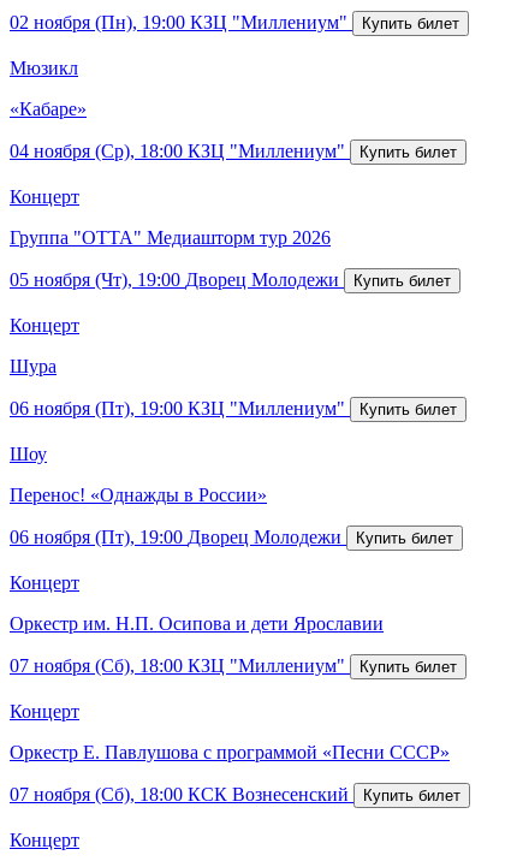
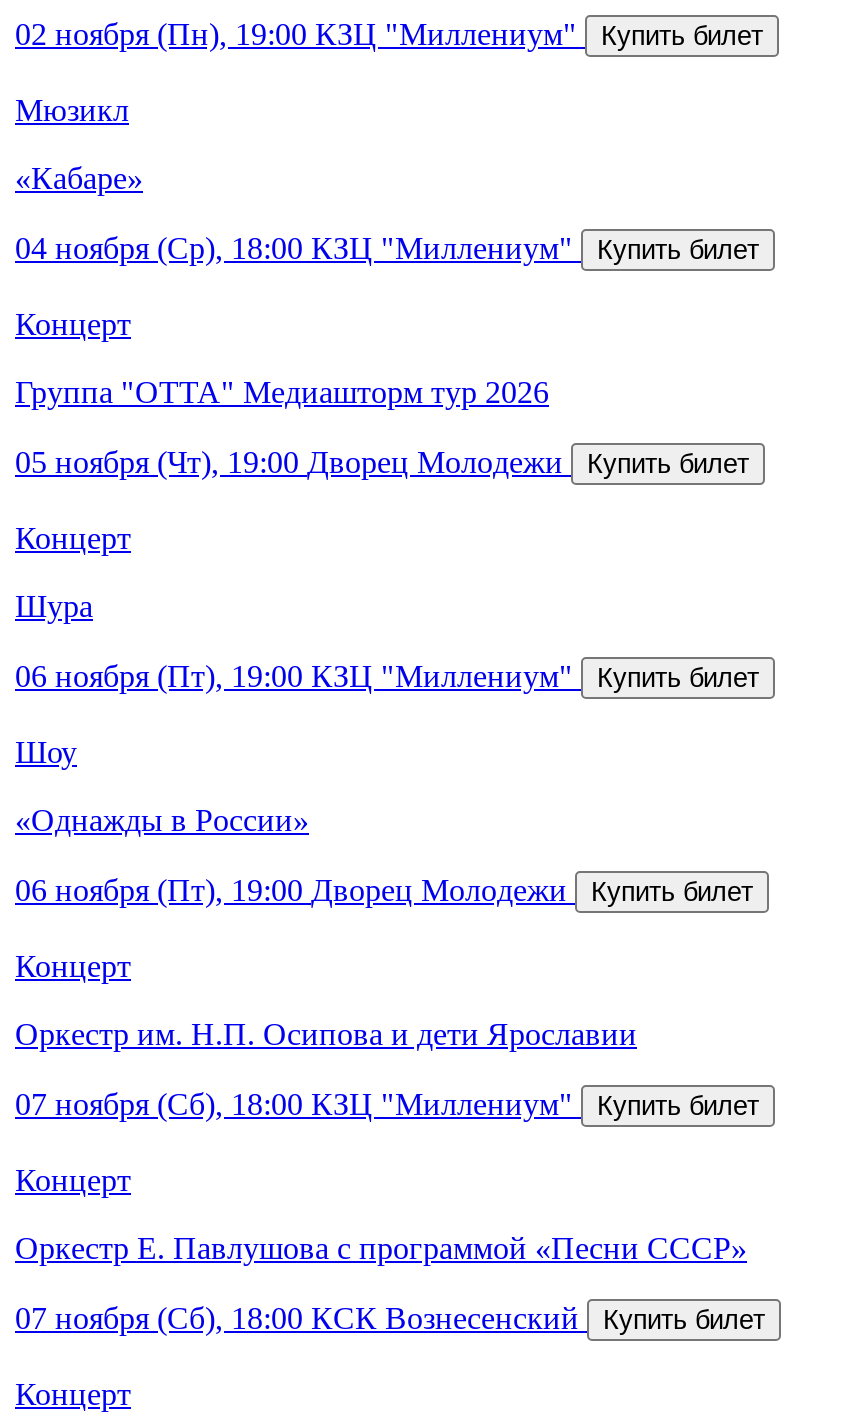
[10,485,267,505] Перенос! «Однажды в России» -> [15,803,309,837] «Однажды в России»

